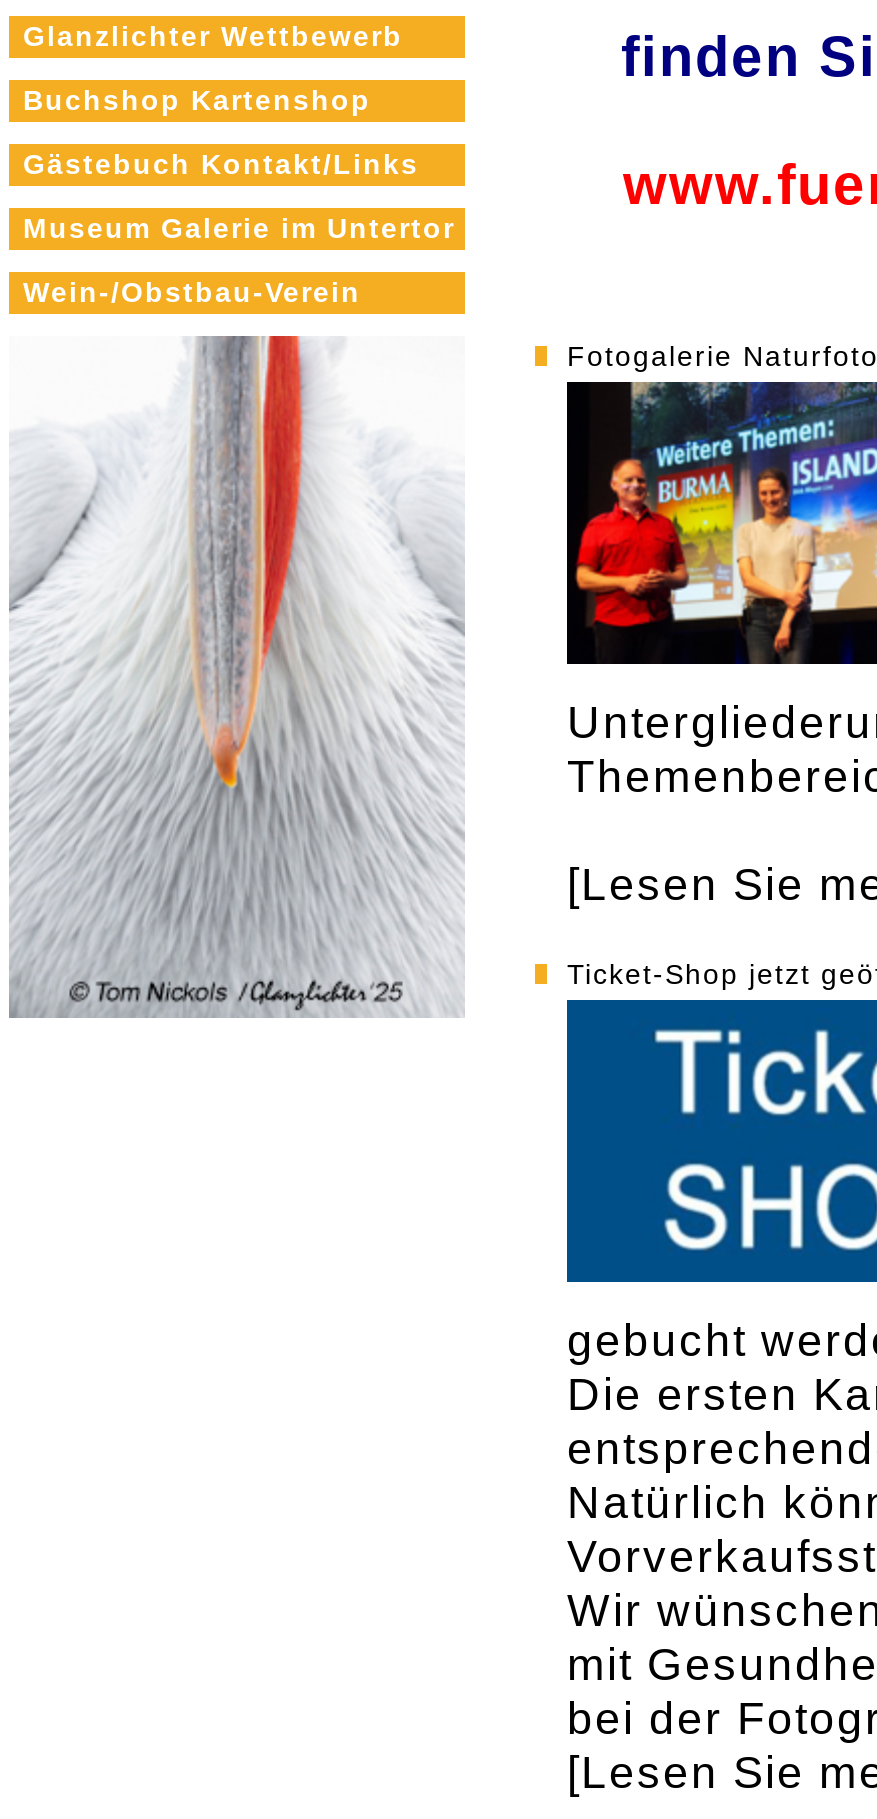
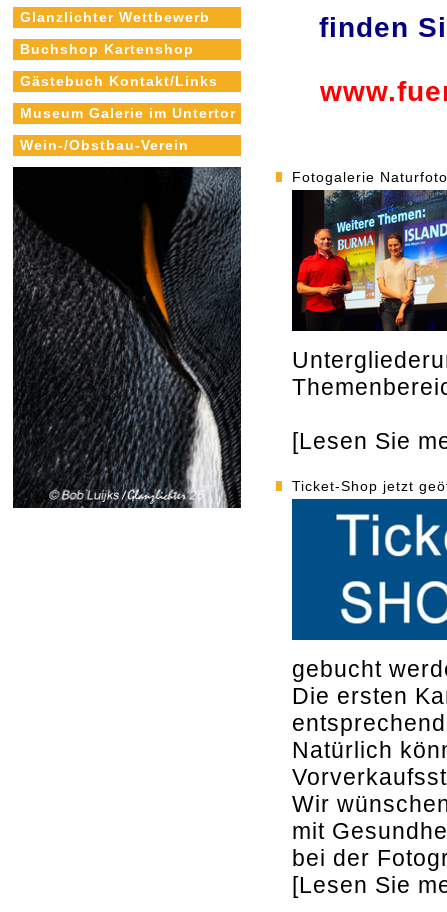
[9,334,465,1018] [image] -> [12,166,242,509] [image]

